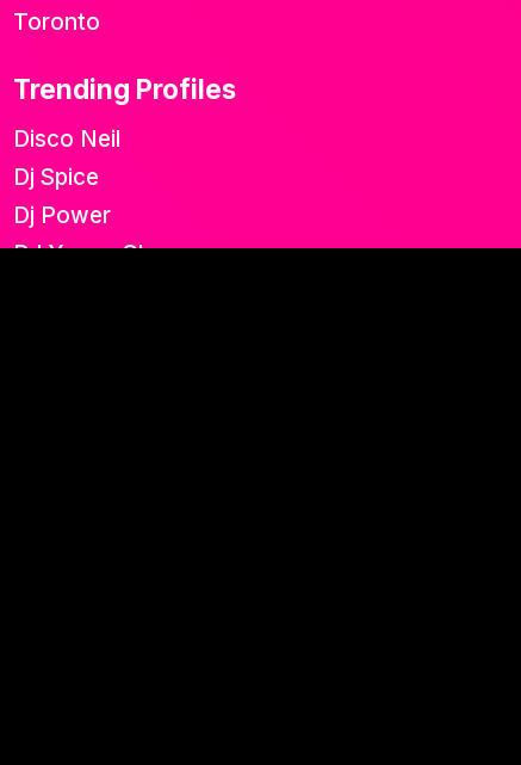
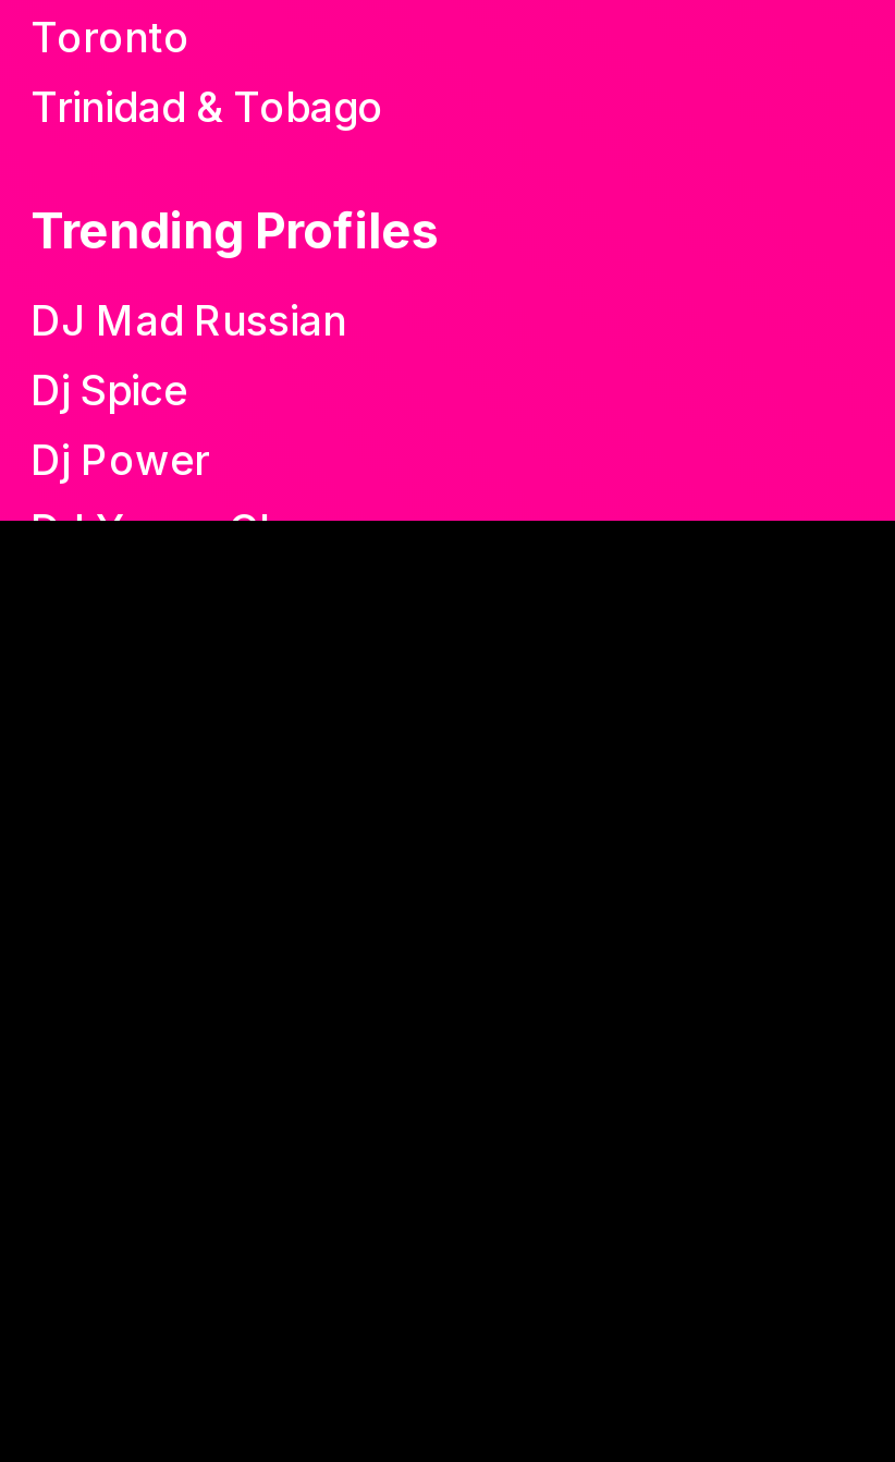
none -> [30,84,383,134] Trinidad & Tobago
[13,126,120,153] Disco Neil -> [30,297,346,347] DJ Mad Russian

